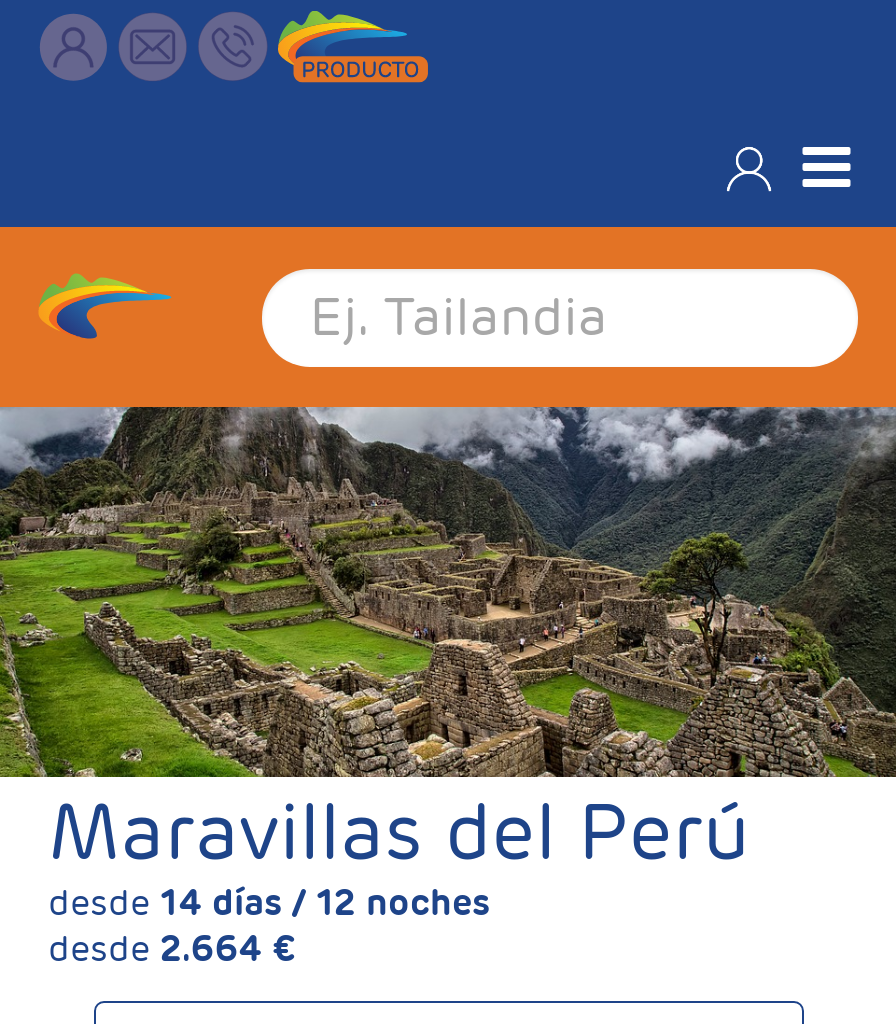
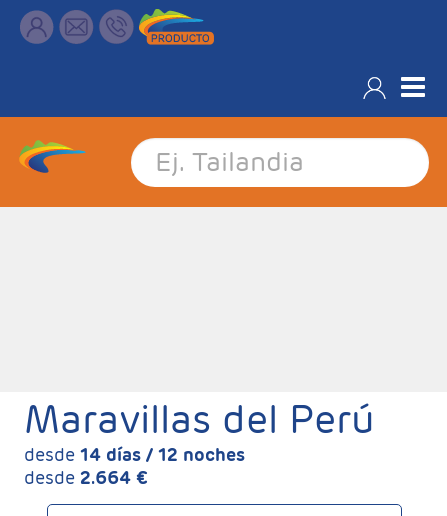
[6,405,890,779] [image] -> none

